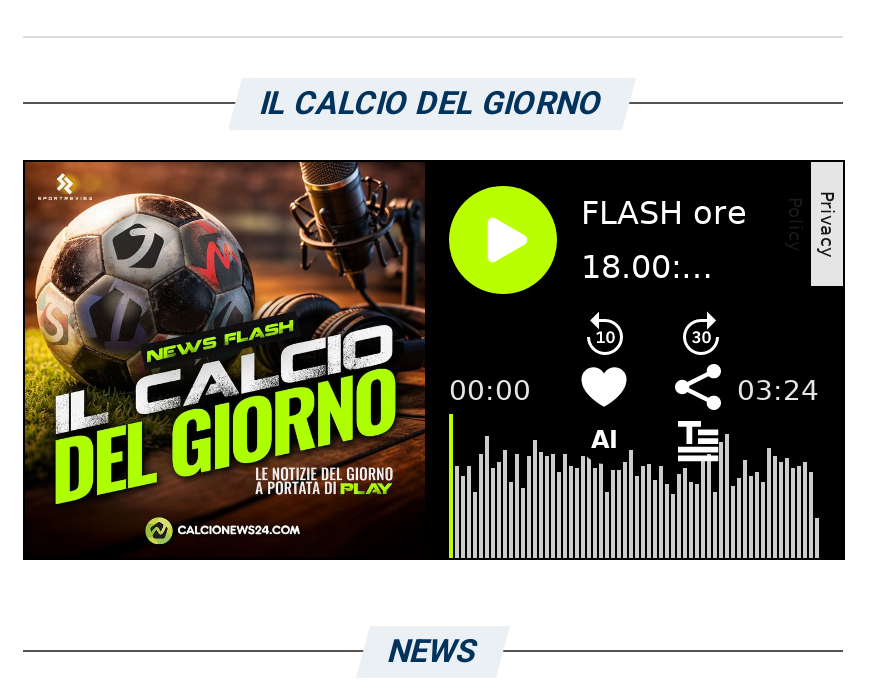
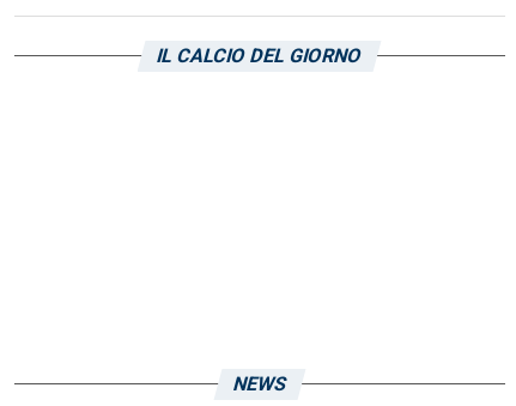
[21,158,847,562] [image] -> none

